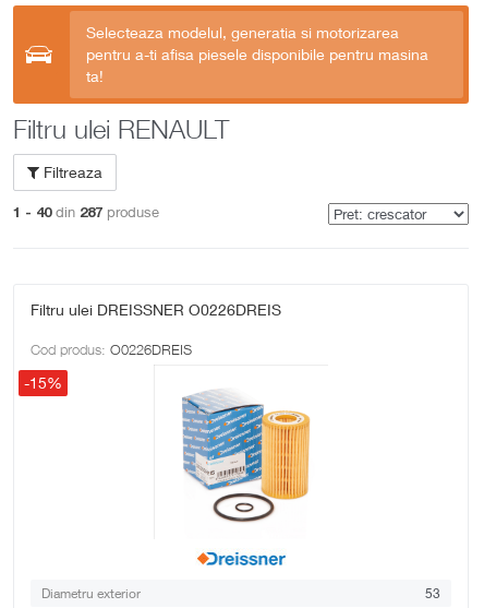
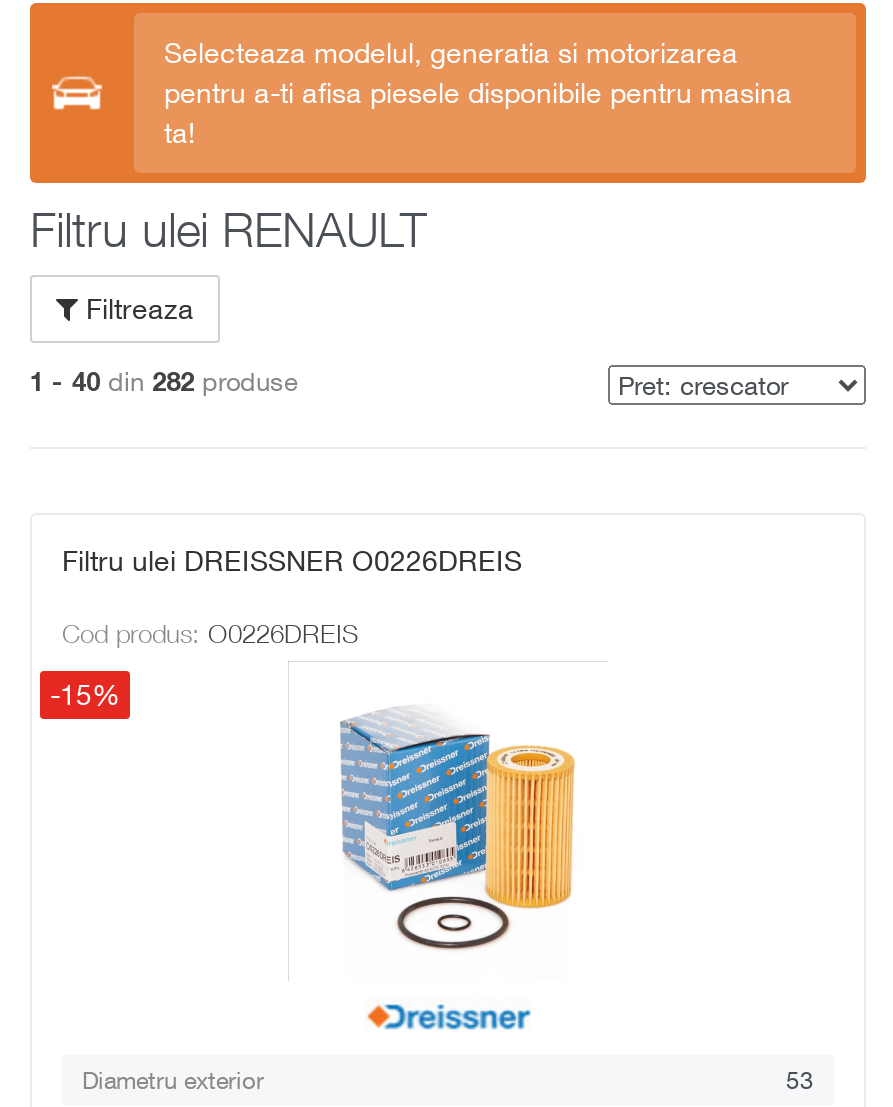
[13,203,159,222] 1 - 40 din 287 produse -> [30,365,298,399] 1 - 40 din 282 produse

